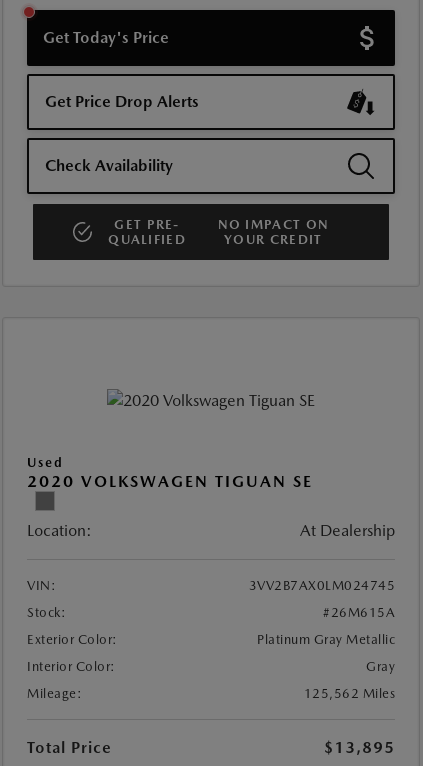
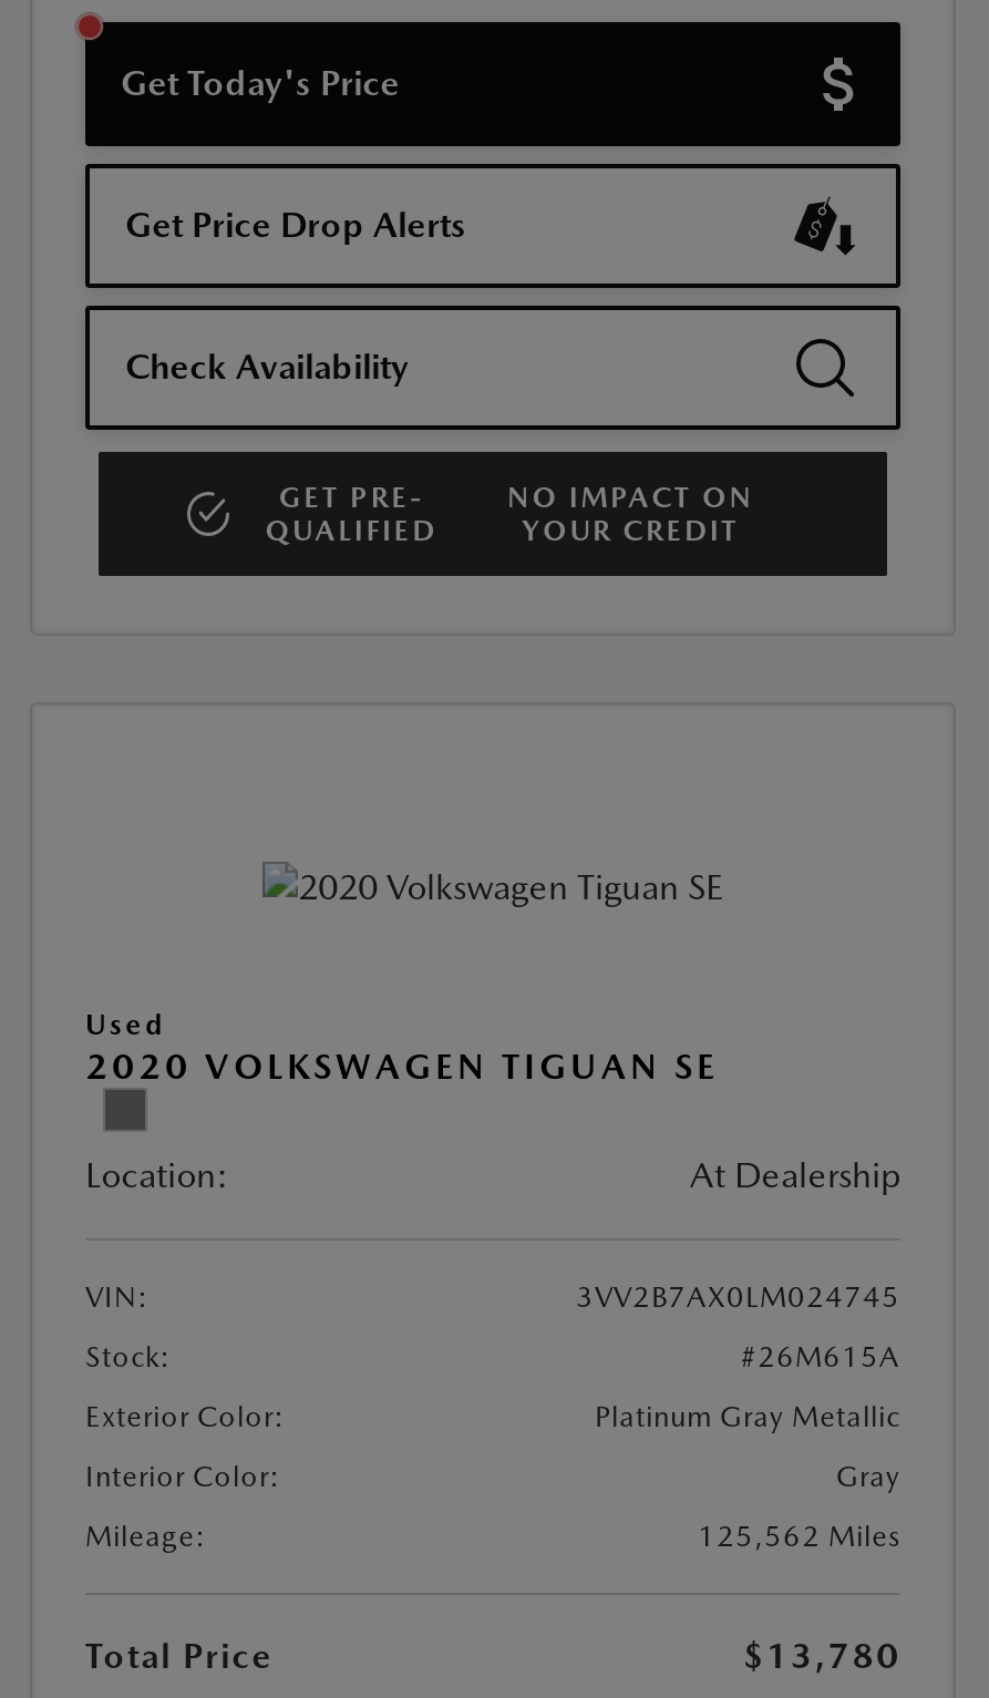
[324,738,395,757] $13,895 -> [743,1636,900,1678] $13,780

